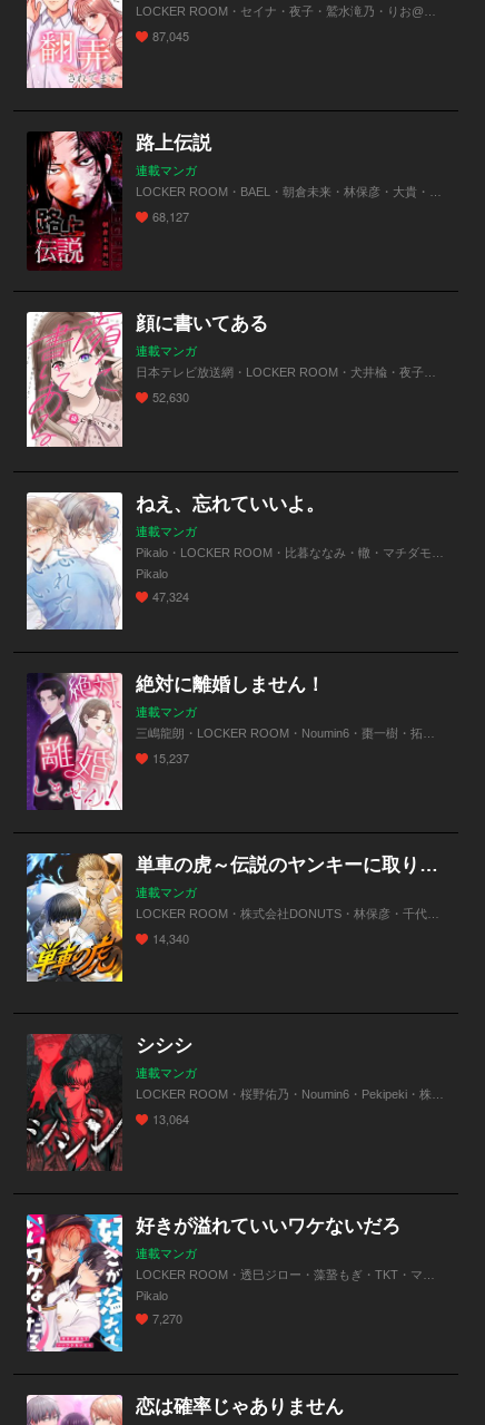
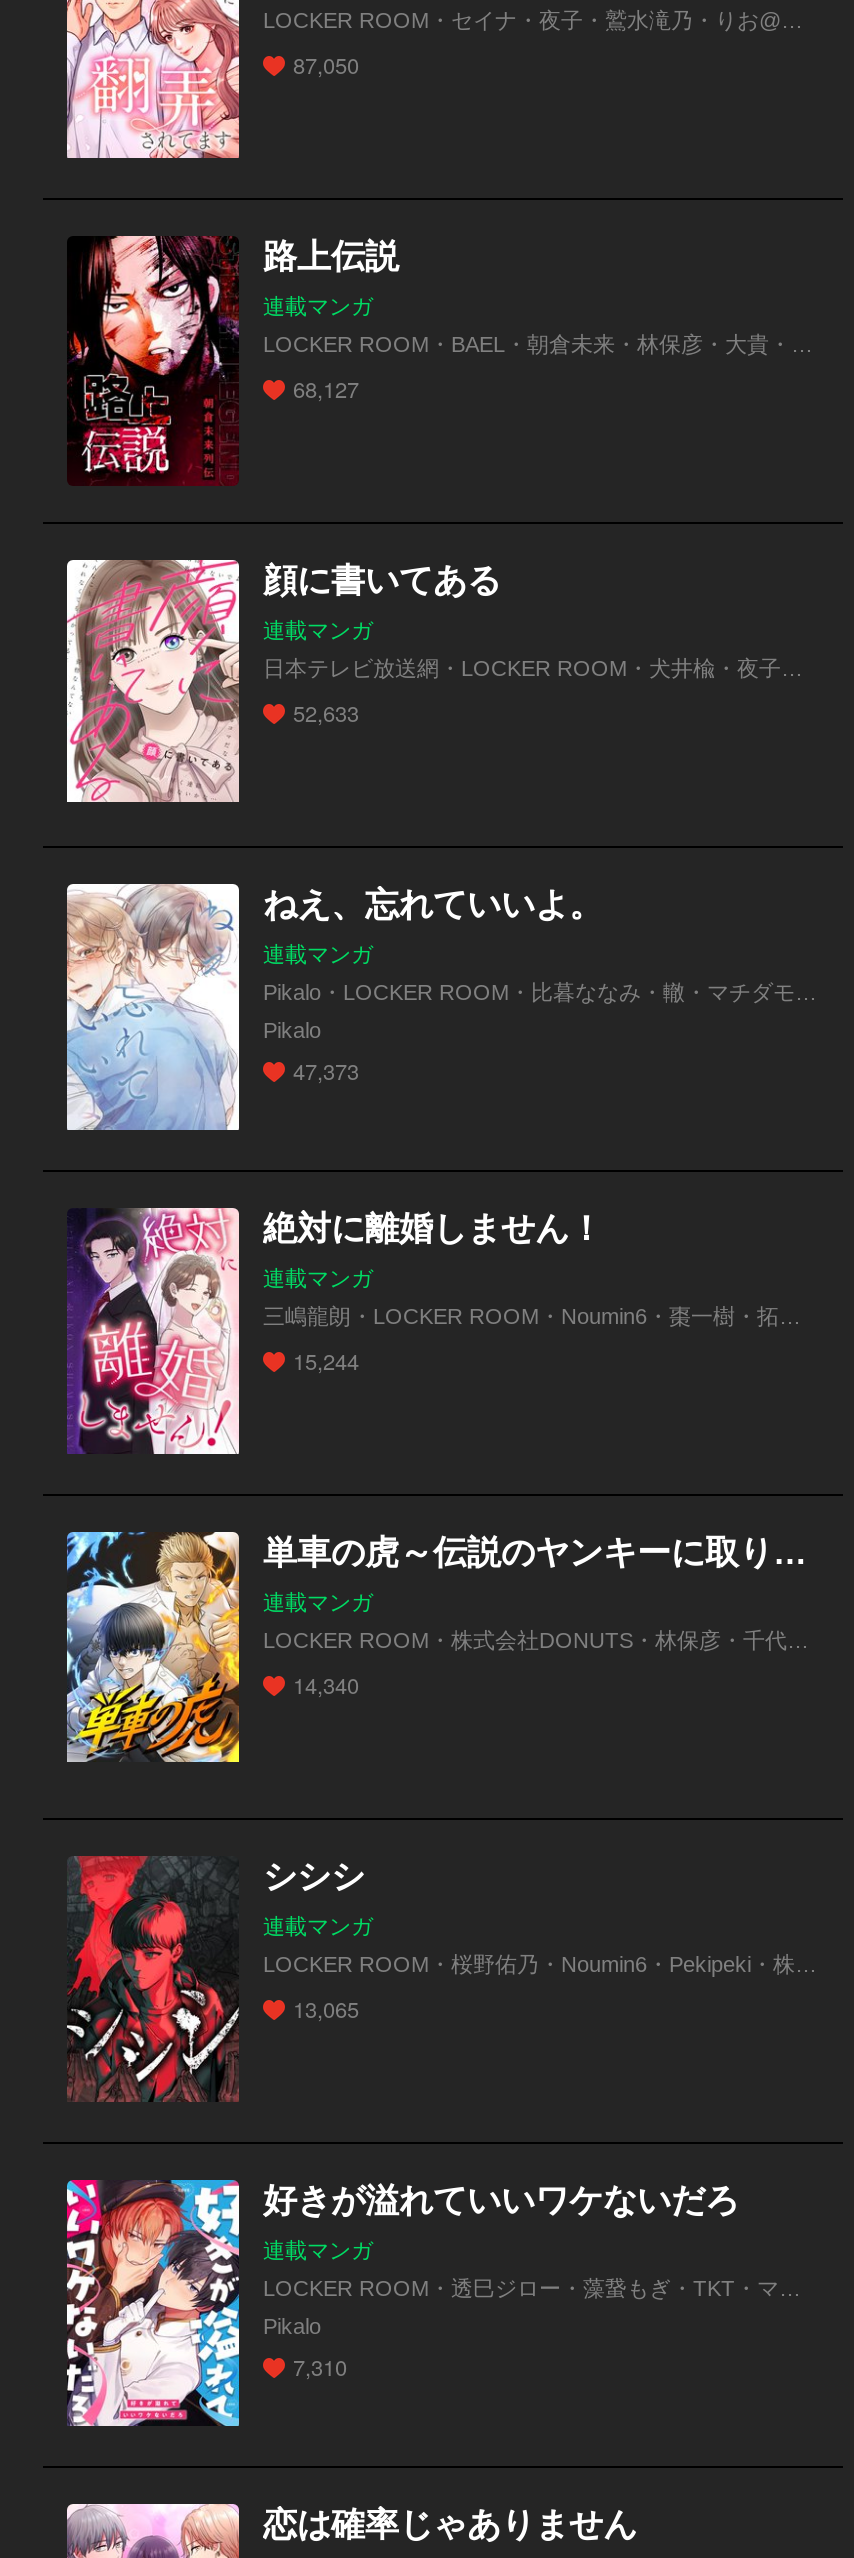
[152,27,189,45] 87,045 -> [293,48,359,80] 87,050
[152,388,189,406] 52,630 -> [293,696,359,728] 52,633
[152,587,189,605] 47,324 -> [293,1054,359,1086] 47,373
[152,749,189,767] 15,237 -> [293,1344,359,1376] 15,244
[152,1110,189,1128] 13,064 -> [293,1992,359,2024] 13,065
[152,1309,182,1327] 7,270 -> [293,2350,347,2382] 7,310

